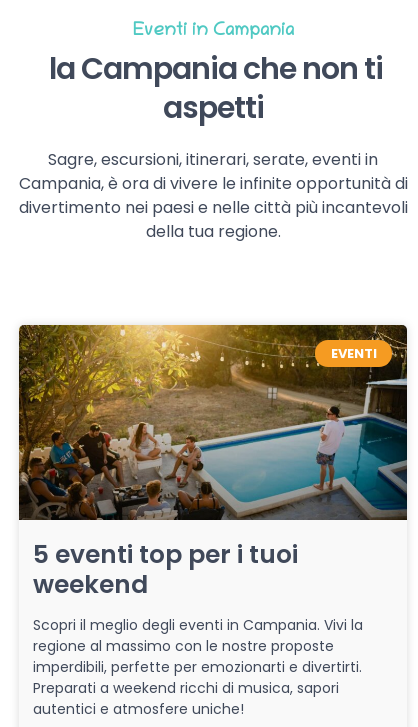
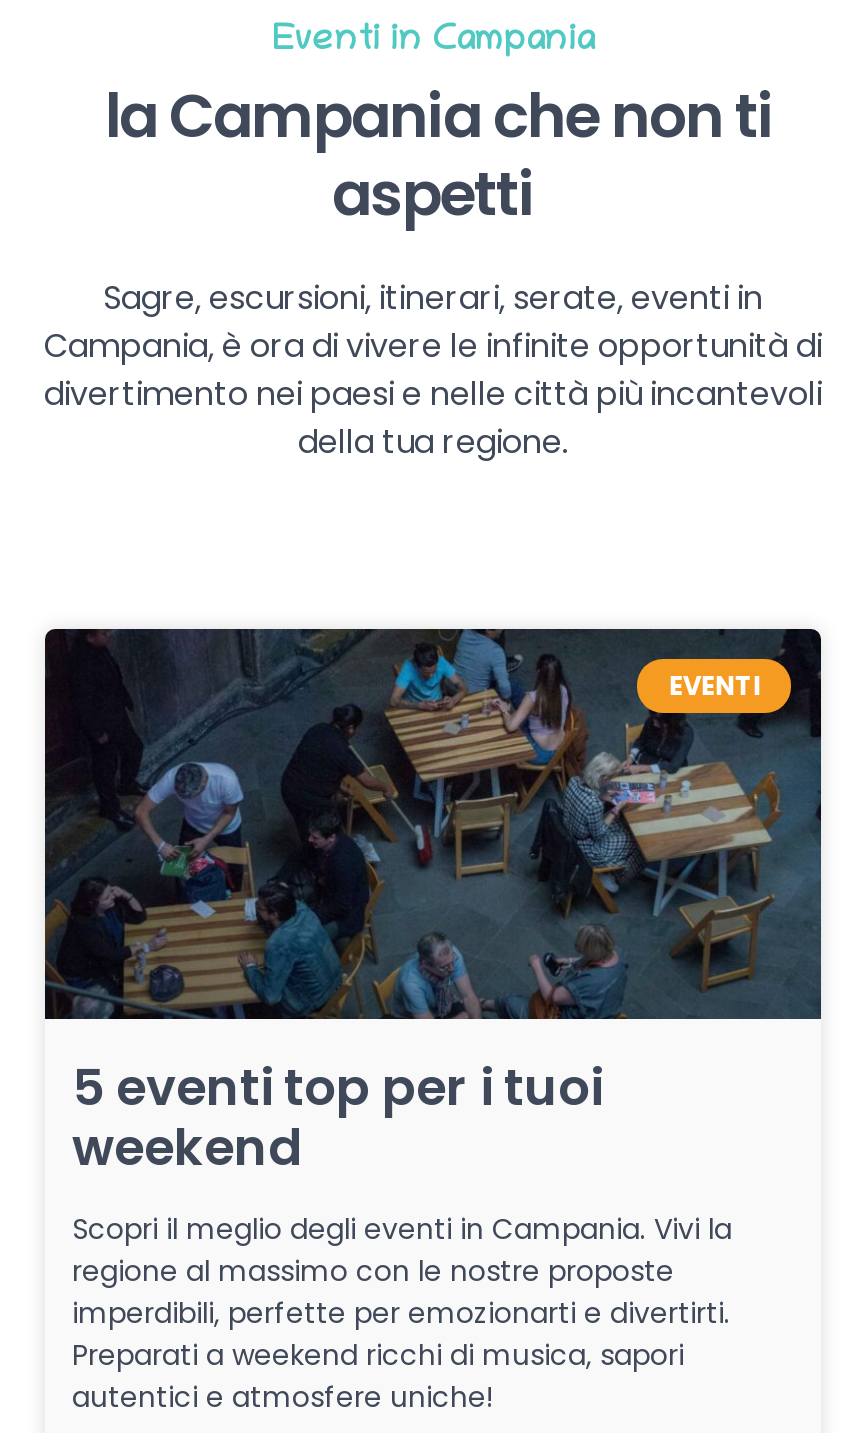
[18,324,407,521] [image] -> [43,627,821,1021] [image]

